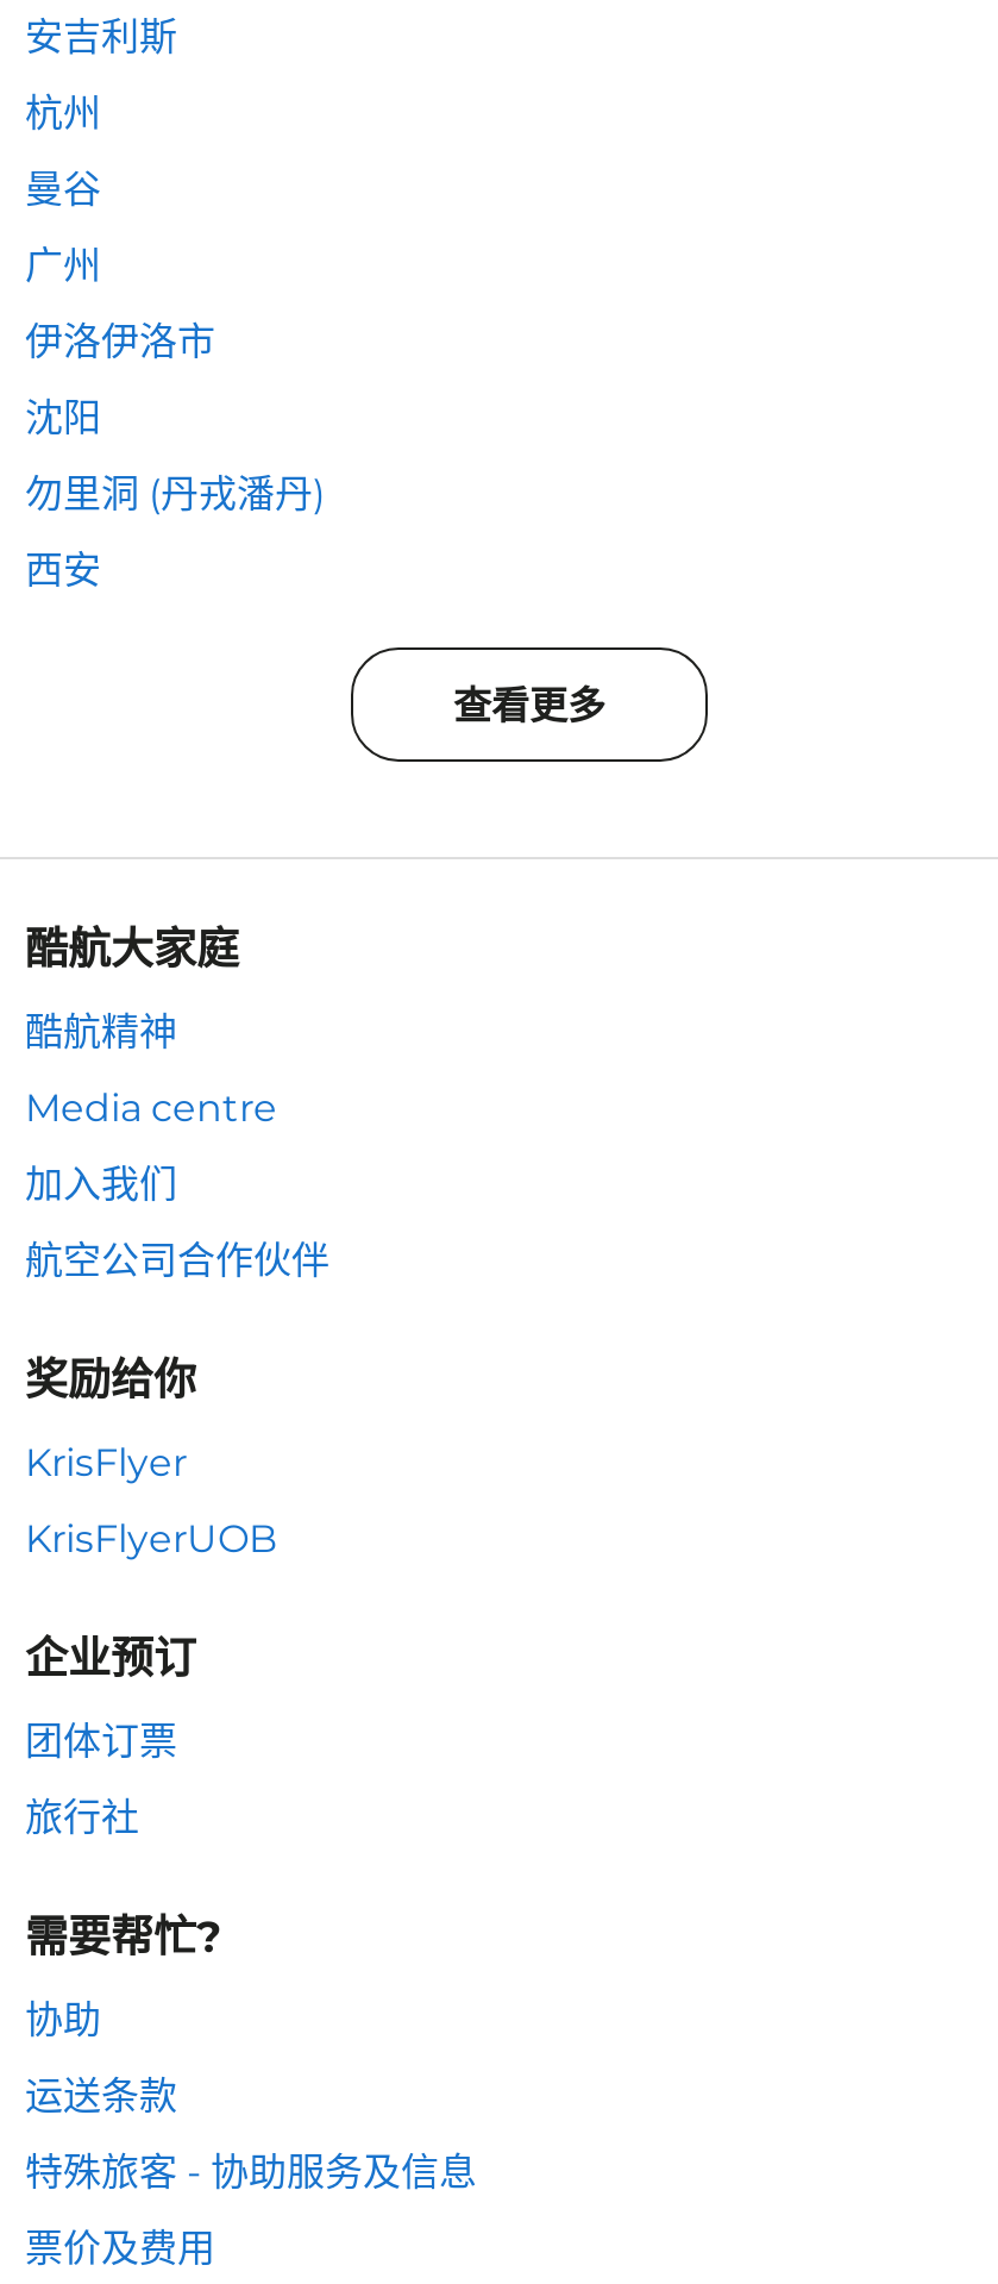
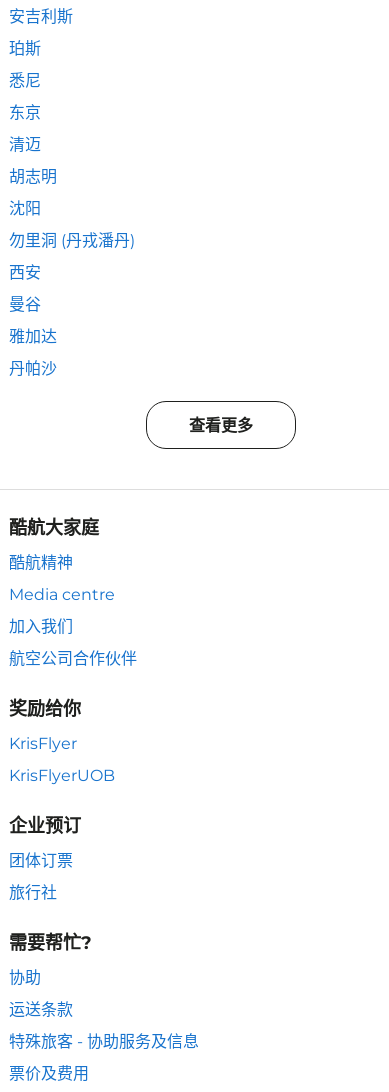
[25,90,215,364] 杭州 | 曼谷 | 广州 | 伊洛伊洛市 -> [9,39,57,186] 珀斯 | 悉尼 | 东京 | 清迈 | 胡志明
none -> [9,295,57,378] 曼谷 | 雅加达 | 丹帕沙

